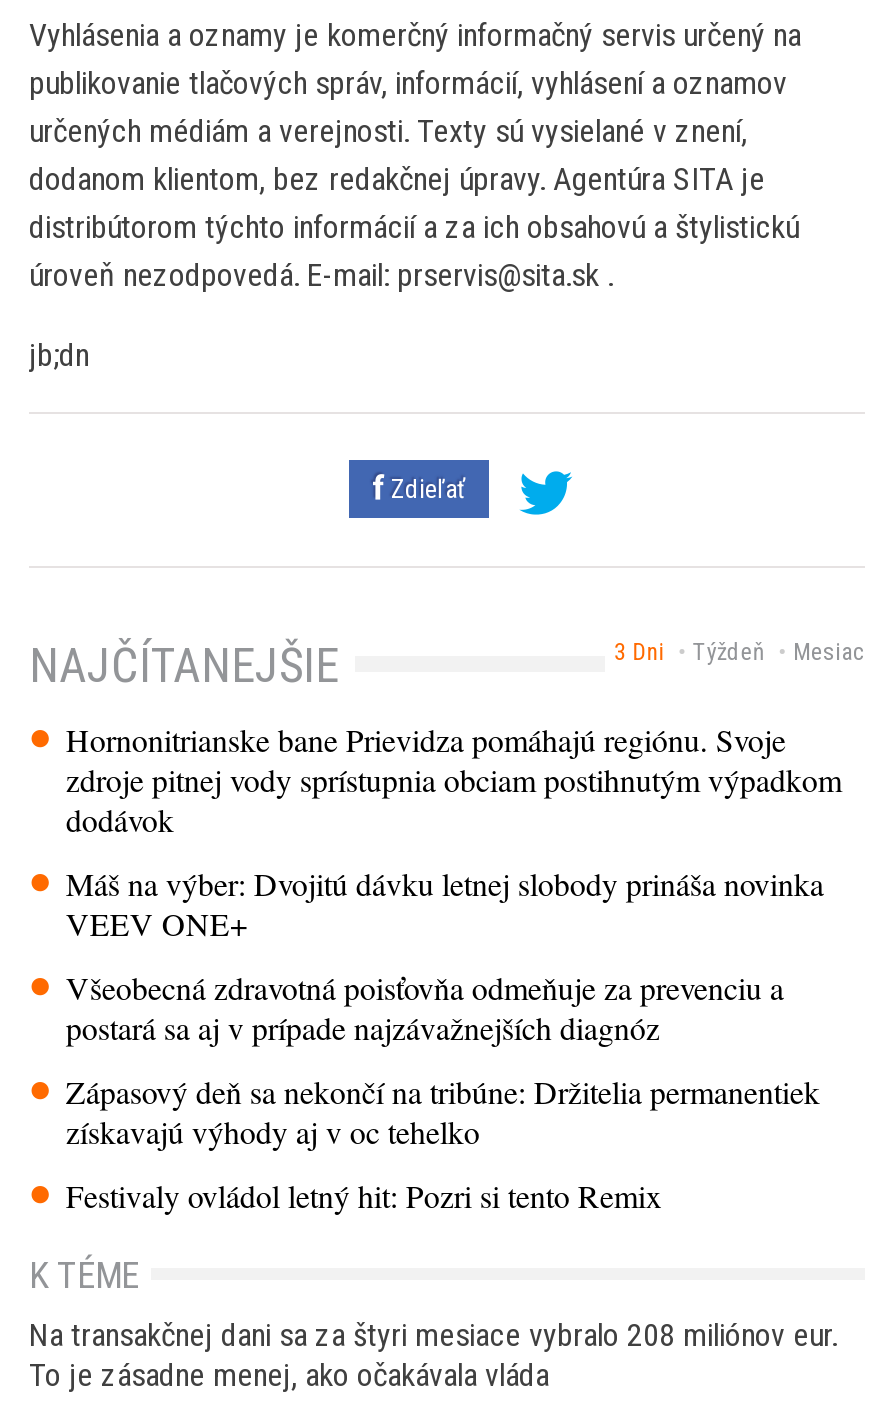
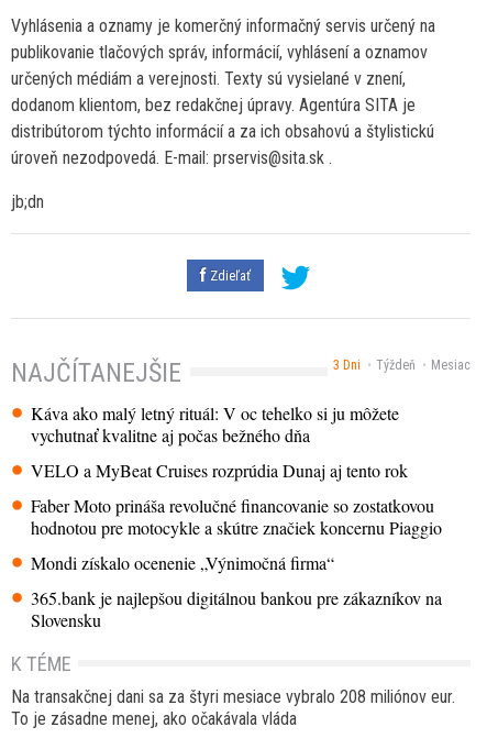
[66,719,842,841] Hornonitrianske bane Prievidza pomáhajú regiónu. Svoje | zdroje pitnej vody sprístupnia obciam postihnutým výpadkom | dodávok -> [31,402,399,447] Káva ako malý letný rituál: V oc tehelko si ju môžete | vychutnať kvalitne aj počas bežného dňa
[66,863,824,945] Máš na výber: Dvojitú dávku letnej slobody prináša novinka | VEEV ONE+ -> [31,459,408,482] VELO a MyBeat Cruises rozprúdia Dunaj aj tento rok
[66,967,784,1049] Všeobecná zdravotná poisťovňa odmeňuje za prevenciu a | postará sa aj v prípade najzávažnejších diagnóz -> [31,494,442,539] Faber Moto prináša revolučné financovanie so zostatkovou | hodnotou pre motocykle a skútre značiek koncernu Piaggio
[66,1071,820,1153] Zápasový deň sa nekončí na tribúne: Držitelia permanentiek | získavajú výhody aj v oc tehelko -> [31,551,335,574] Mondi získalo ocenenie „Výnimočná firma“
[66,1175,662,1217] Festivaly ovládol letný hit: Pozri si tento Remix -> [31,587,442,632] 365.bank je najlepšou digitálnou bankou pre zákazníkov na | Slovensku

